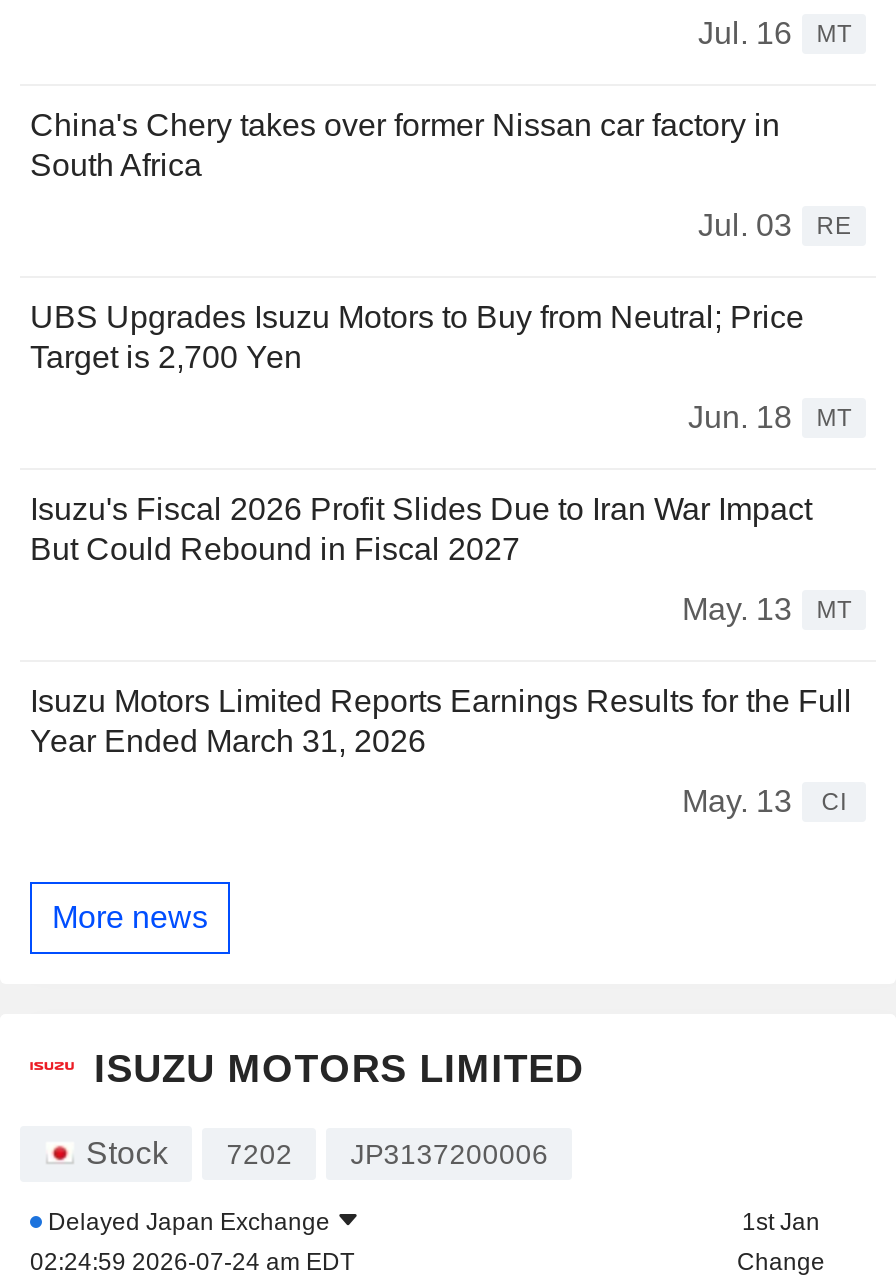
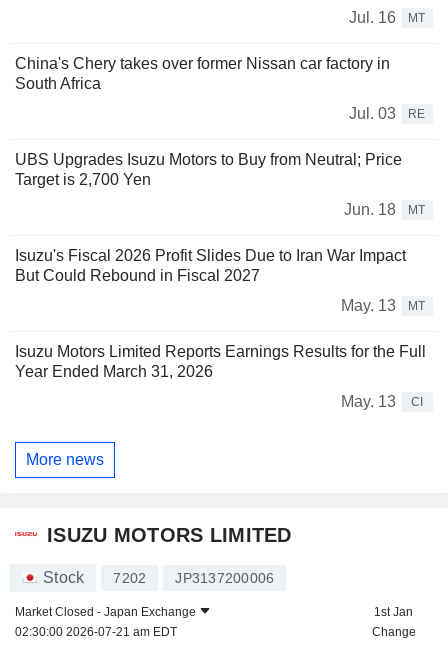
[30,1207,354,1275] Delayed Japan Exchange | 02:24:59 2026-07-24 am EDT -> [15,605,196,639] Market Closed - Japan Exchange | 02:30:00 2026-07-21 am EDT

